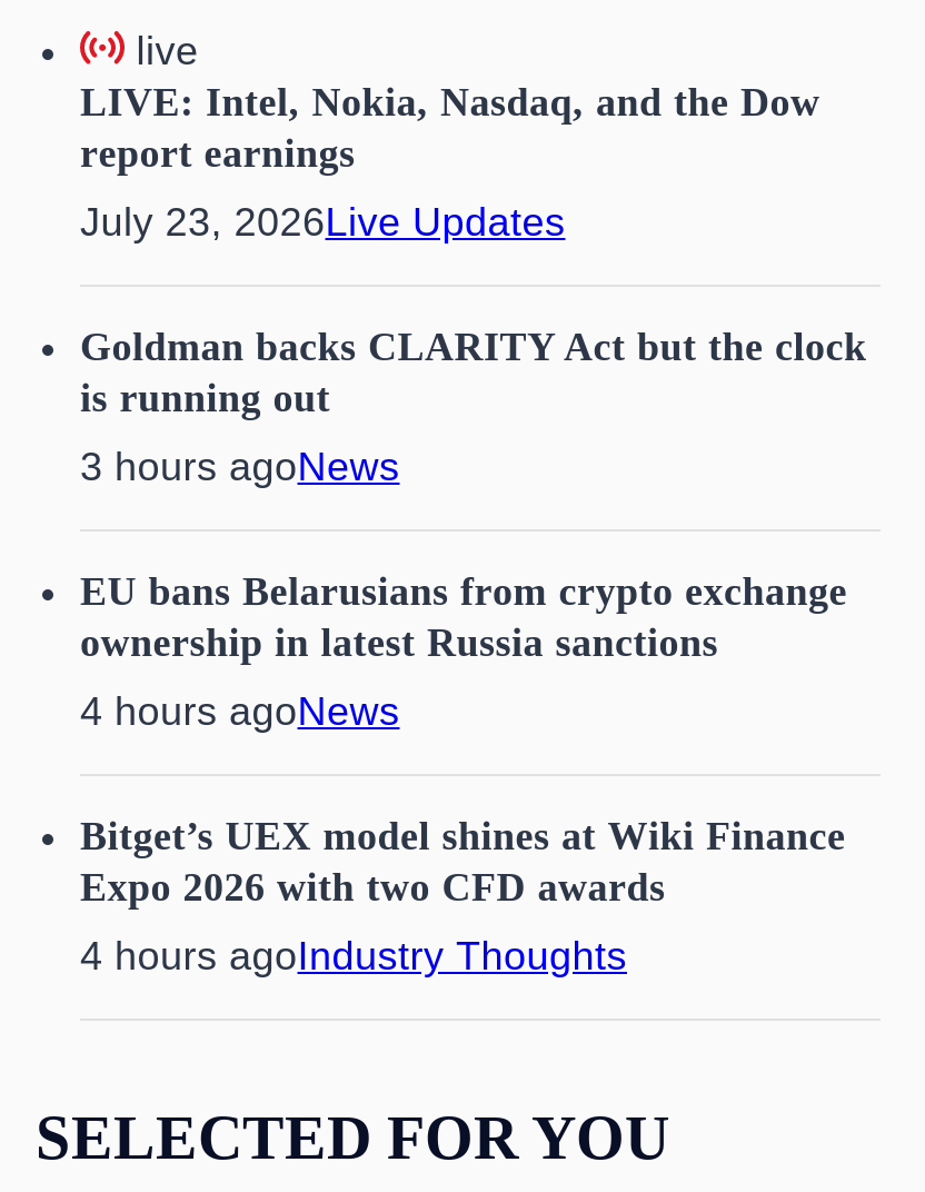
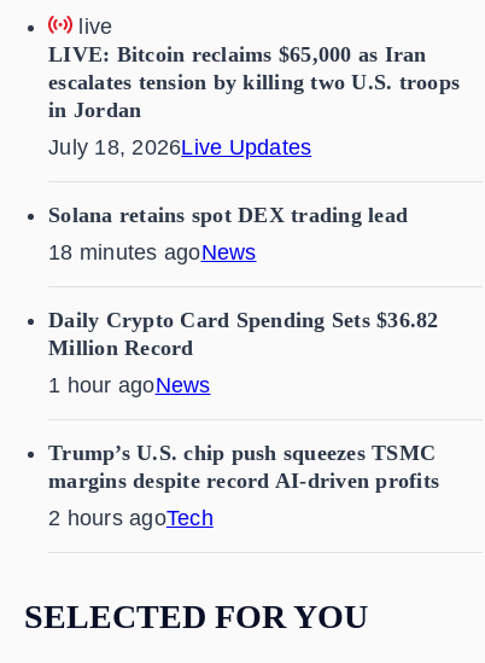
[80,80,820,176] LIVE: Intel, Nokia, Nasdaq, and the Dow | report earnings -> [48,42,460,122] LIVE: Bitcoin reclaims $65,000 as Iran | escalates tension by killing two U.S. troops | in Jordan
[80,200,565,245] July 23, 2026Live Updates -> [48,135,312,159] July 18, 2026Live Updates
[80,325,867,420] Goldman backs CLARITY Act but the clock | is running out -> [48,203,408,227] Solana retains spot DEX trading lead
[80,445,400,489] 3 hours agoNews -> [48,240,256,264] 18 minutes agoNews
[80,569,847,665] EU bans Belarusians from crypto exchange | ownership in latest Russia sanctions -> [48,308,439,360] Daily Crypto Card Spending Sets $36.82 | Million Record
[80,689,400,734] 4 hours agoNews -> [48,373,211,397] 1 hour agoNews
[80,814,845,910] Bitget’s UEX model shines at Wiki Finance | Expo 2026 with two CFD awards -> [48,441,439,493] Trump’s U.S. chip push squeezes TSMC | margins despite record AI-driven profits
[80,934,627,979] 4 hours agoIndustry Thoughts -> [48,506,213,530] 2 hours agoTech

